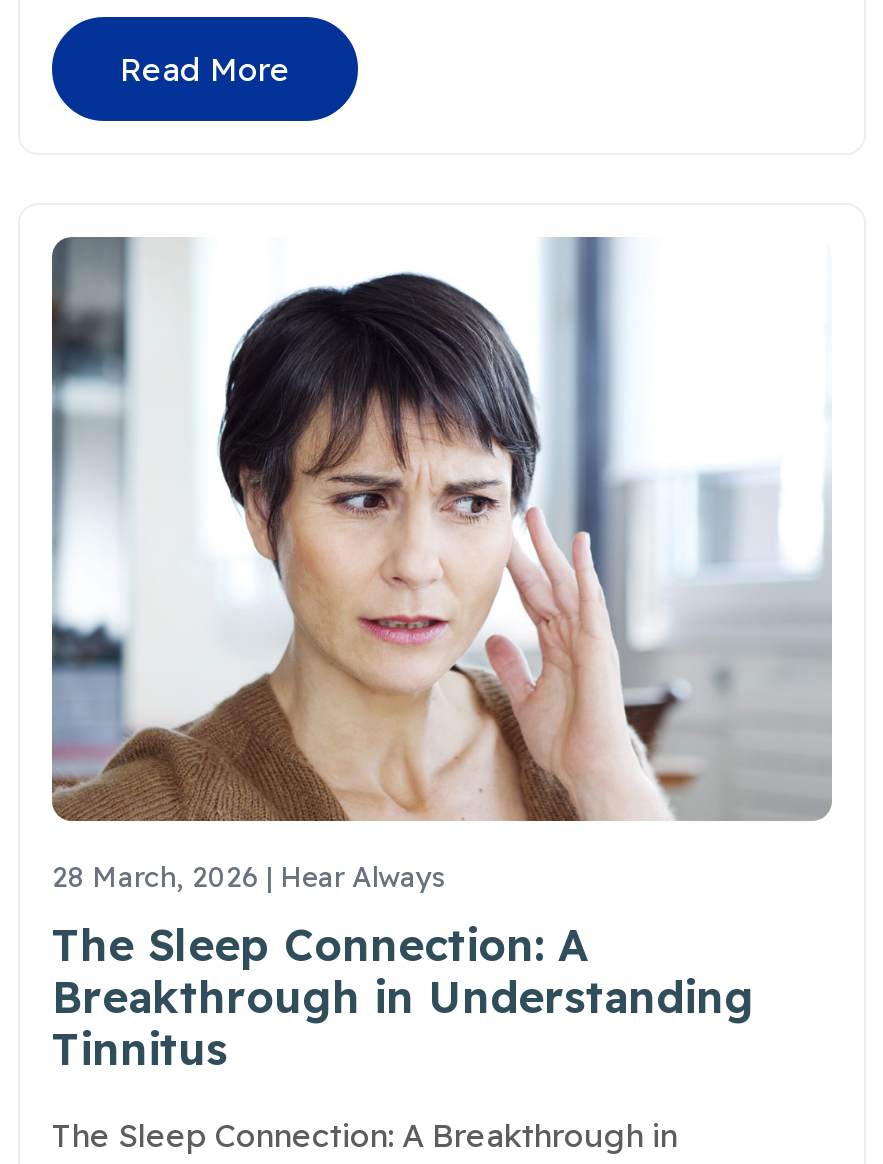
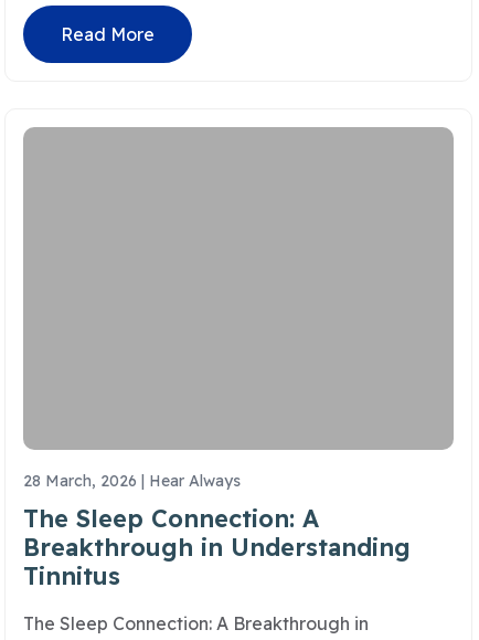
[52,237,830,821] [image] -> none

